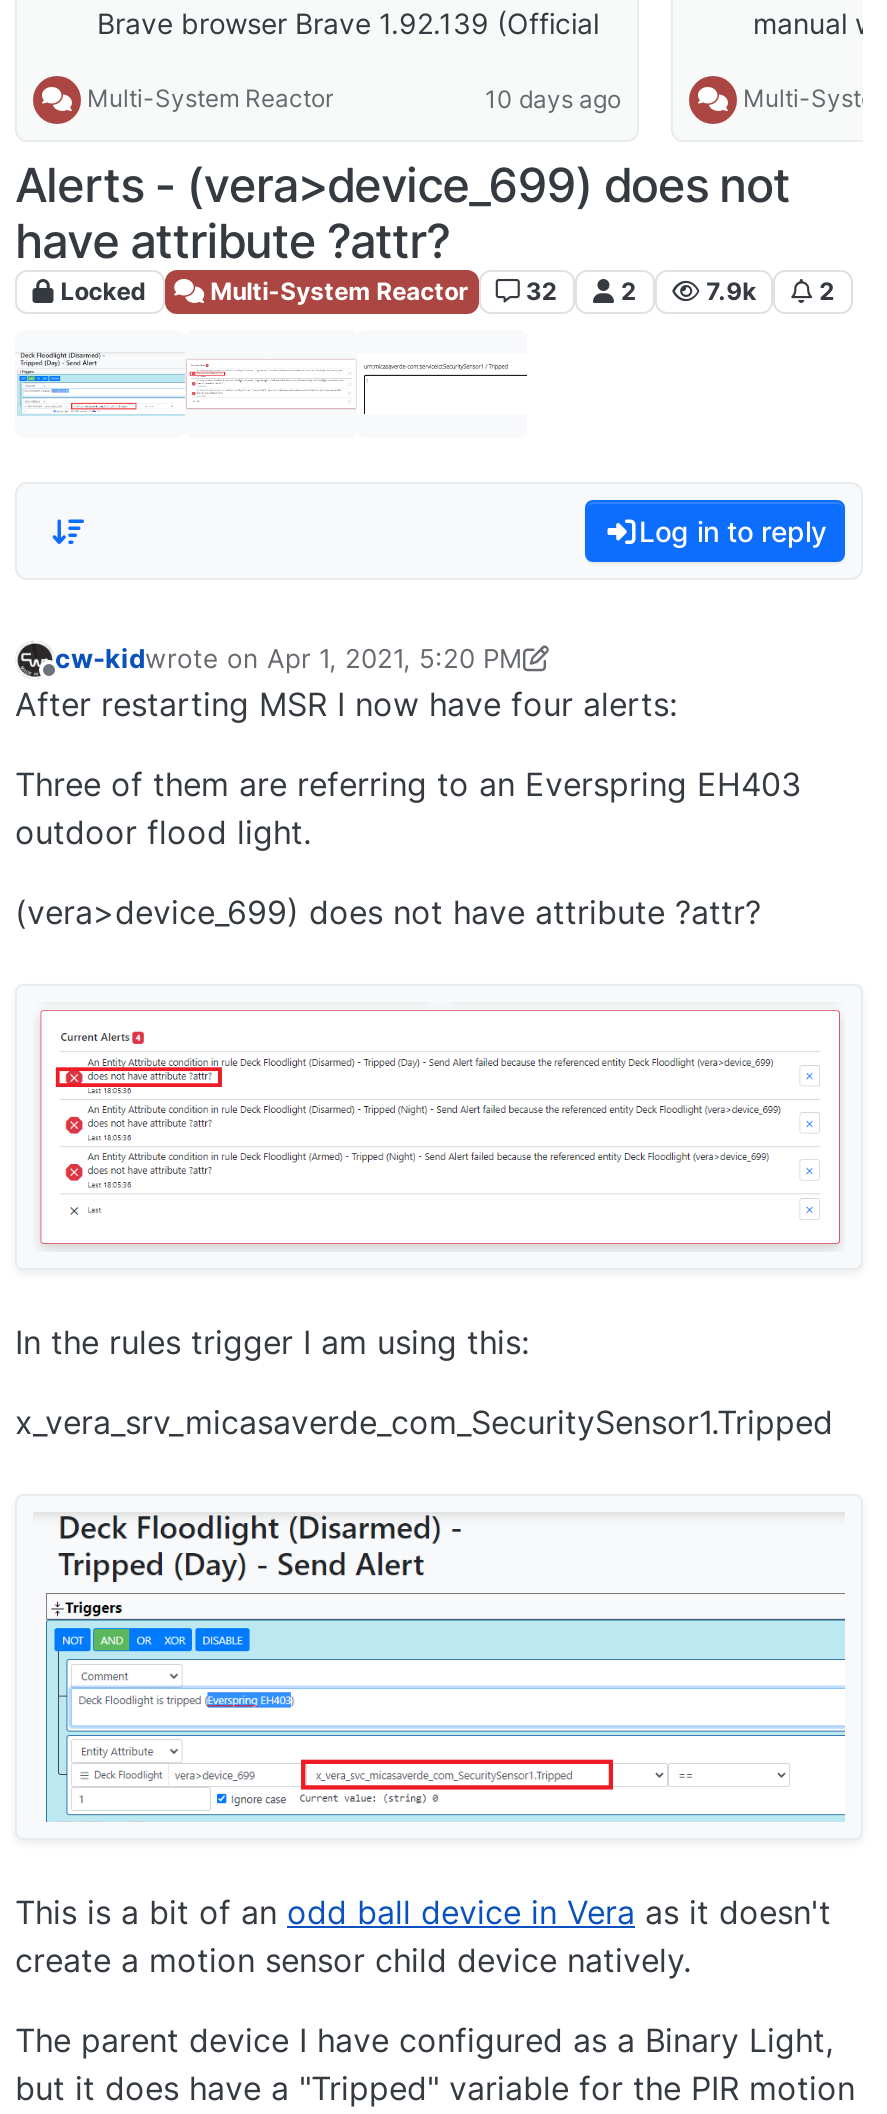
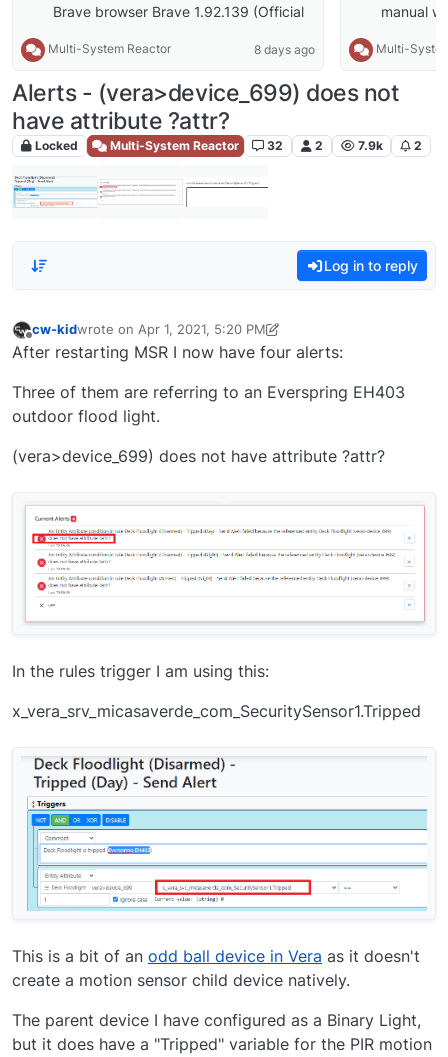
[485,84,621,114] 10 days ago -> [254,42,315,57] 8 days ago

